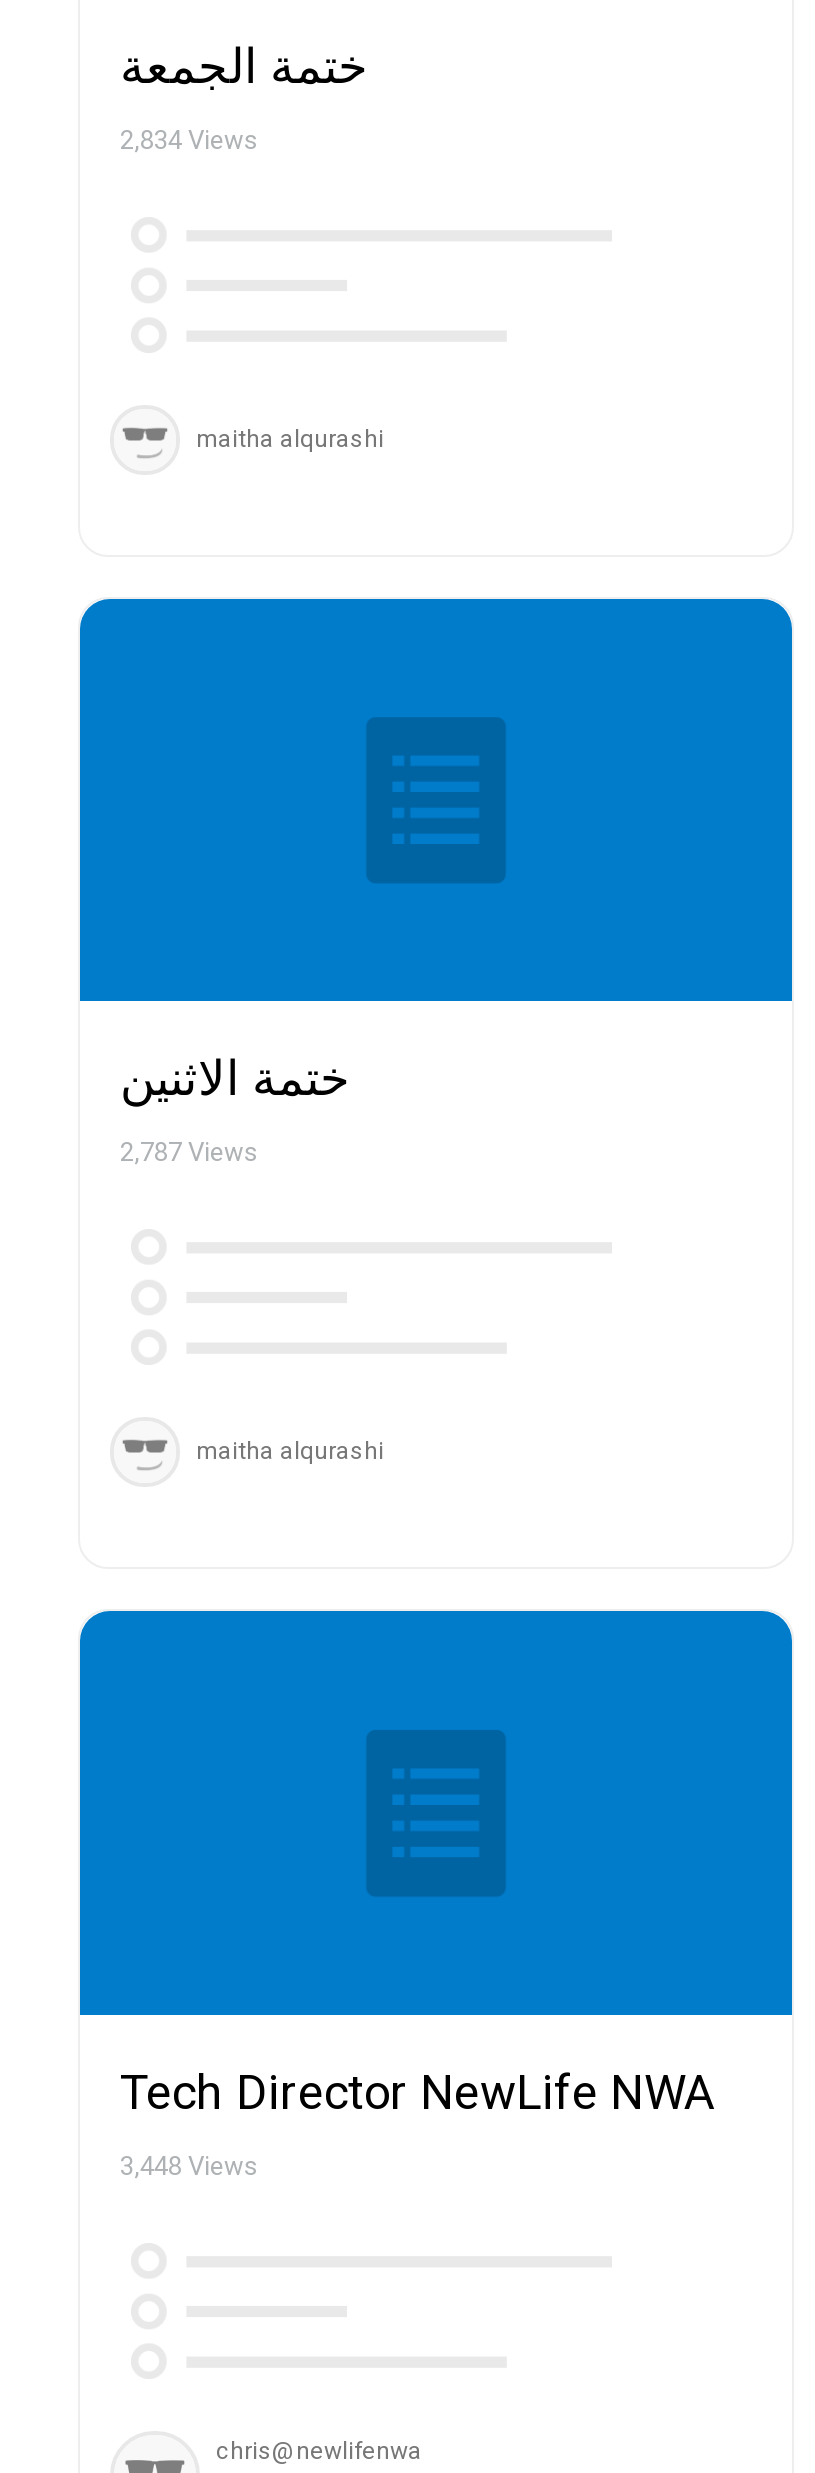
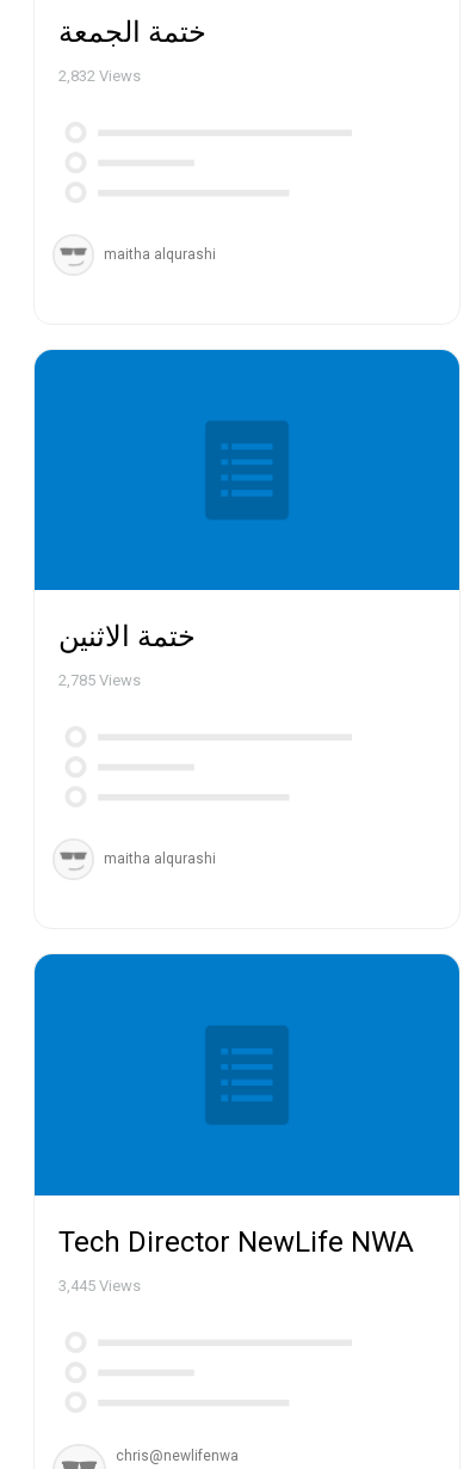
[120,124,258,154] 2,834 Views -> [58,66,141,84] 2,832 Views
[120,1138,258,1168] 2,787 Views -> [58,672,141,689] 2,785 Views
[120,2151,258,2181] 3,448 Views -> [58,1277,141,1295] 3,445 Views

